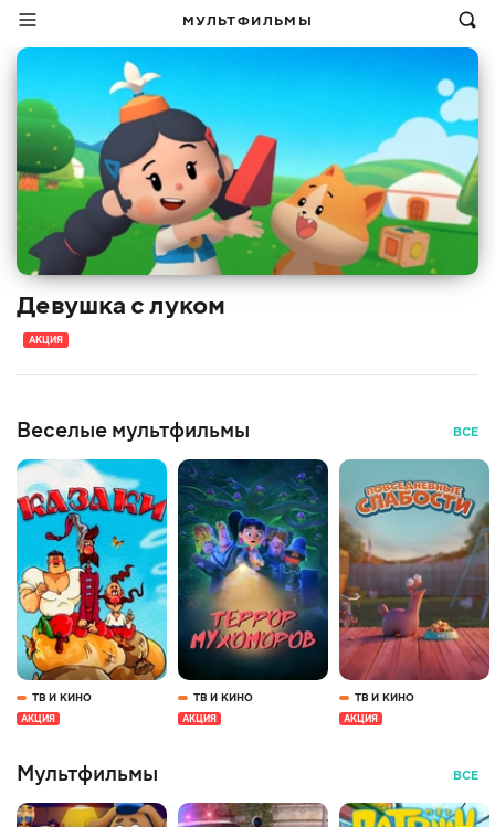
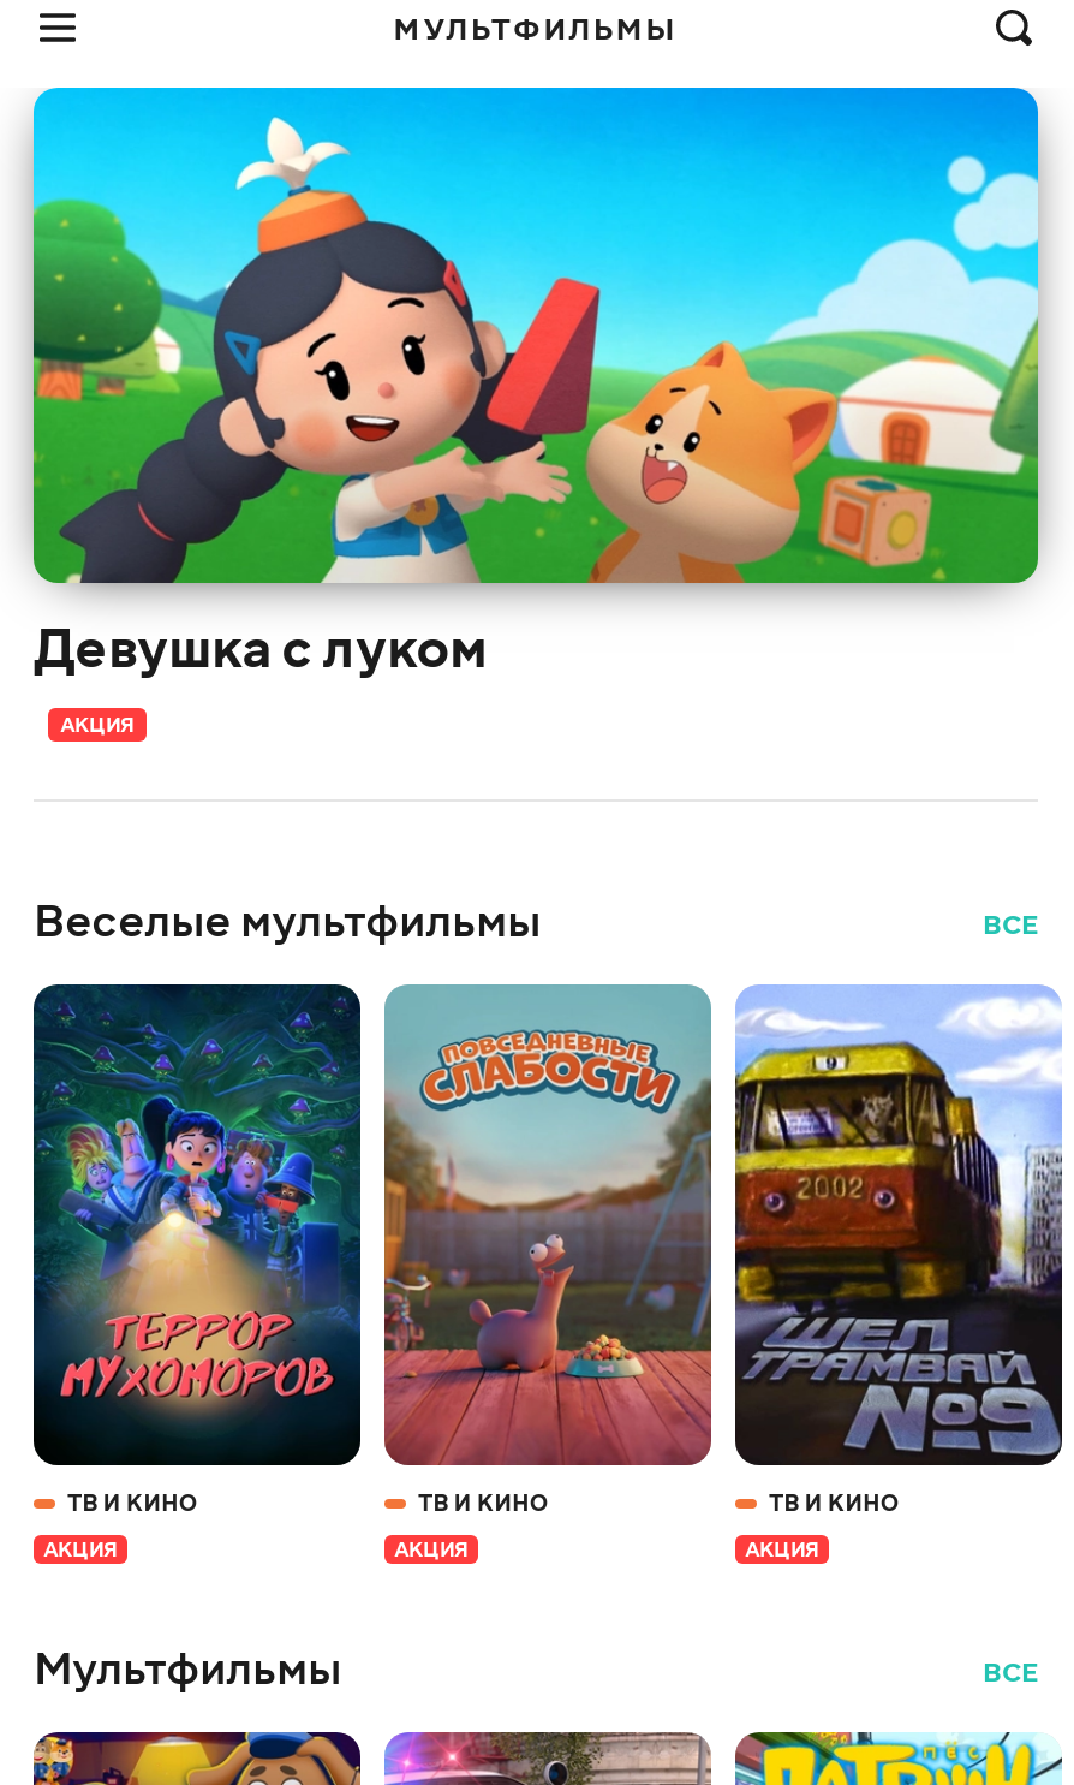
[15,458,168,681] [image] -> [31,982,363,1468] [image]
[177,459,329,681] [image] -> [382,987,714,1468] [image]
[338,459,491,681] [image] -> [733,987,1064,1468] [image]

